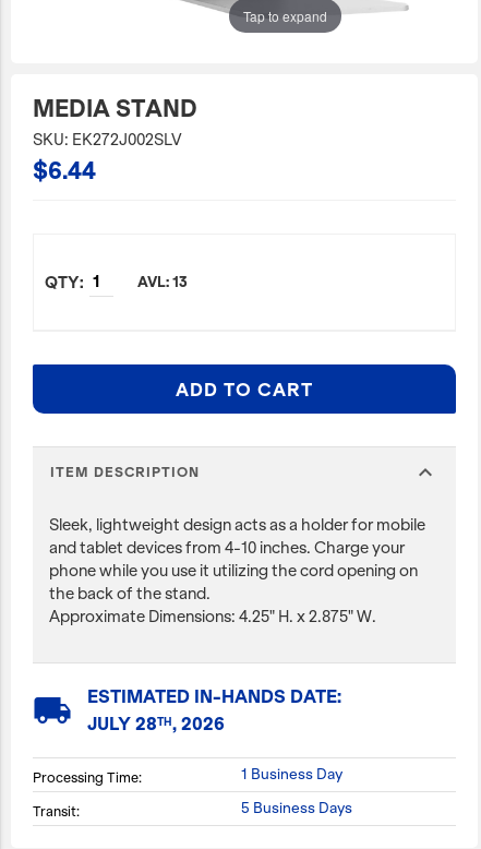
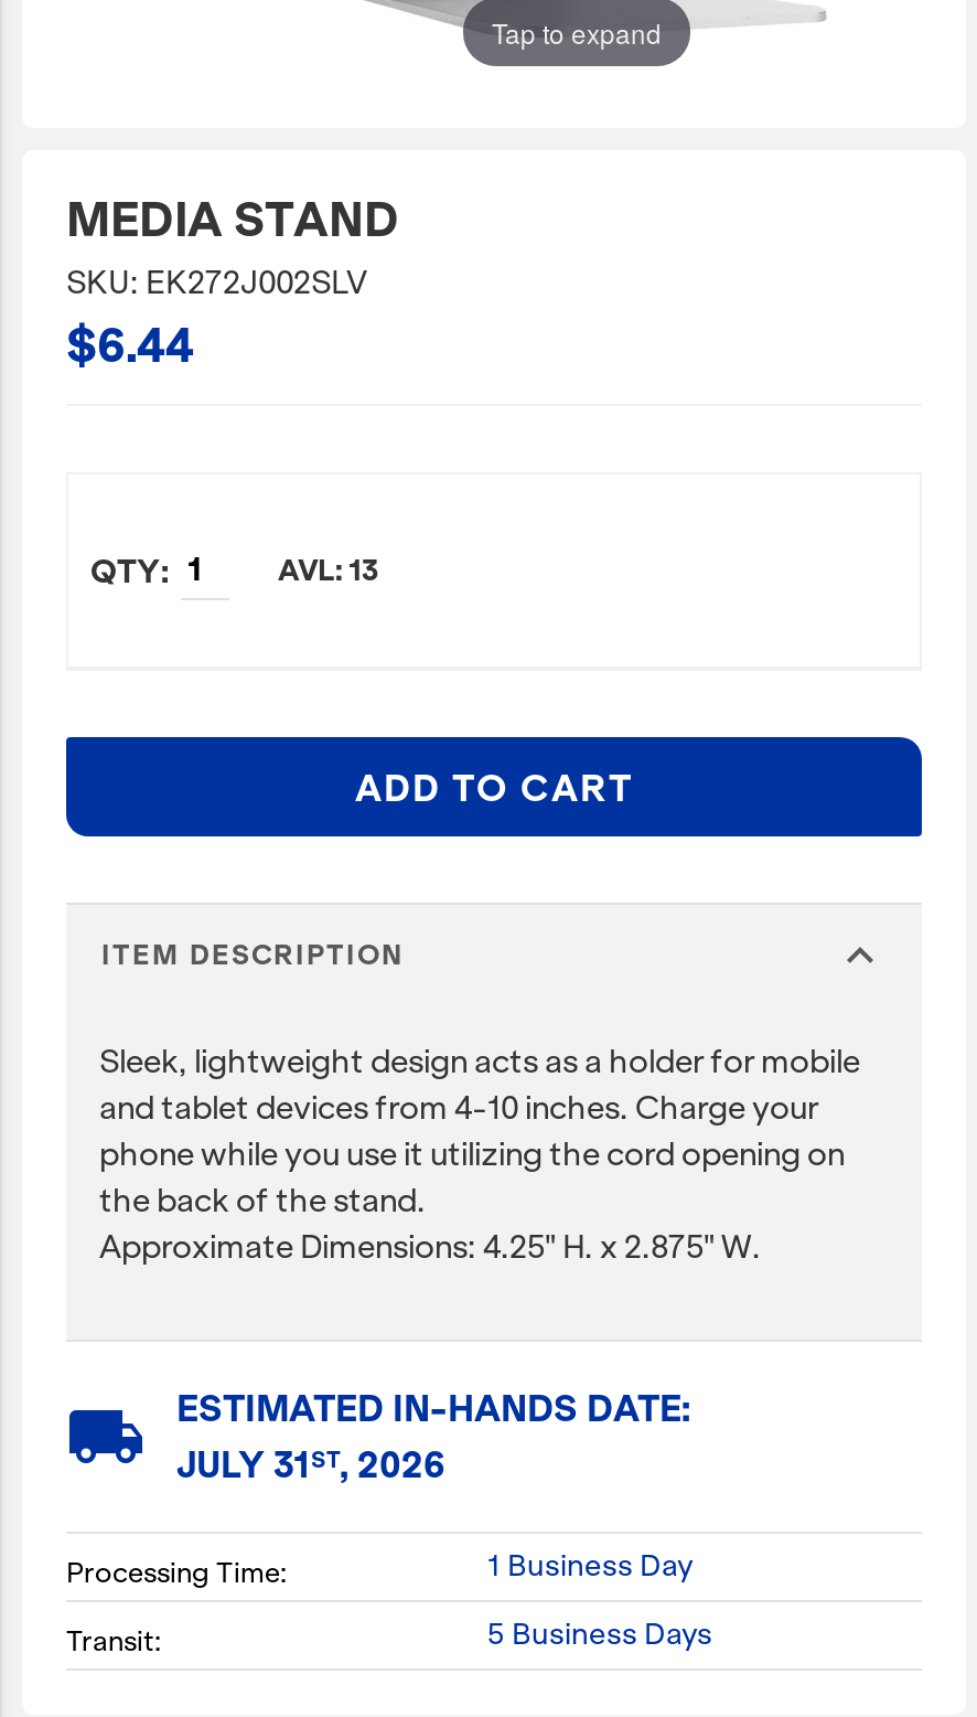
[87,713,225,735] JULY 28TH, 2026 -> [176,1442,445,1486] JULY 31ST, 2026

